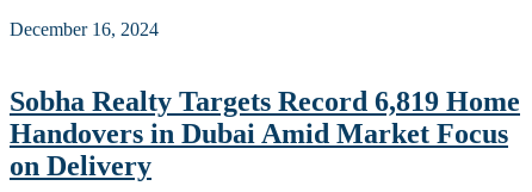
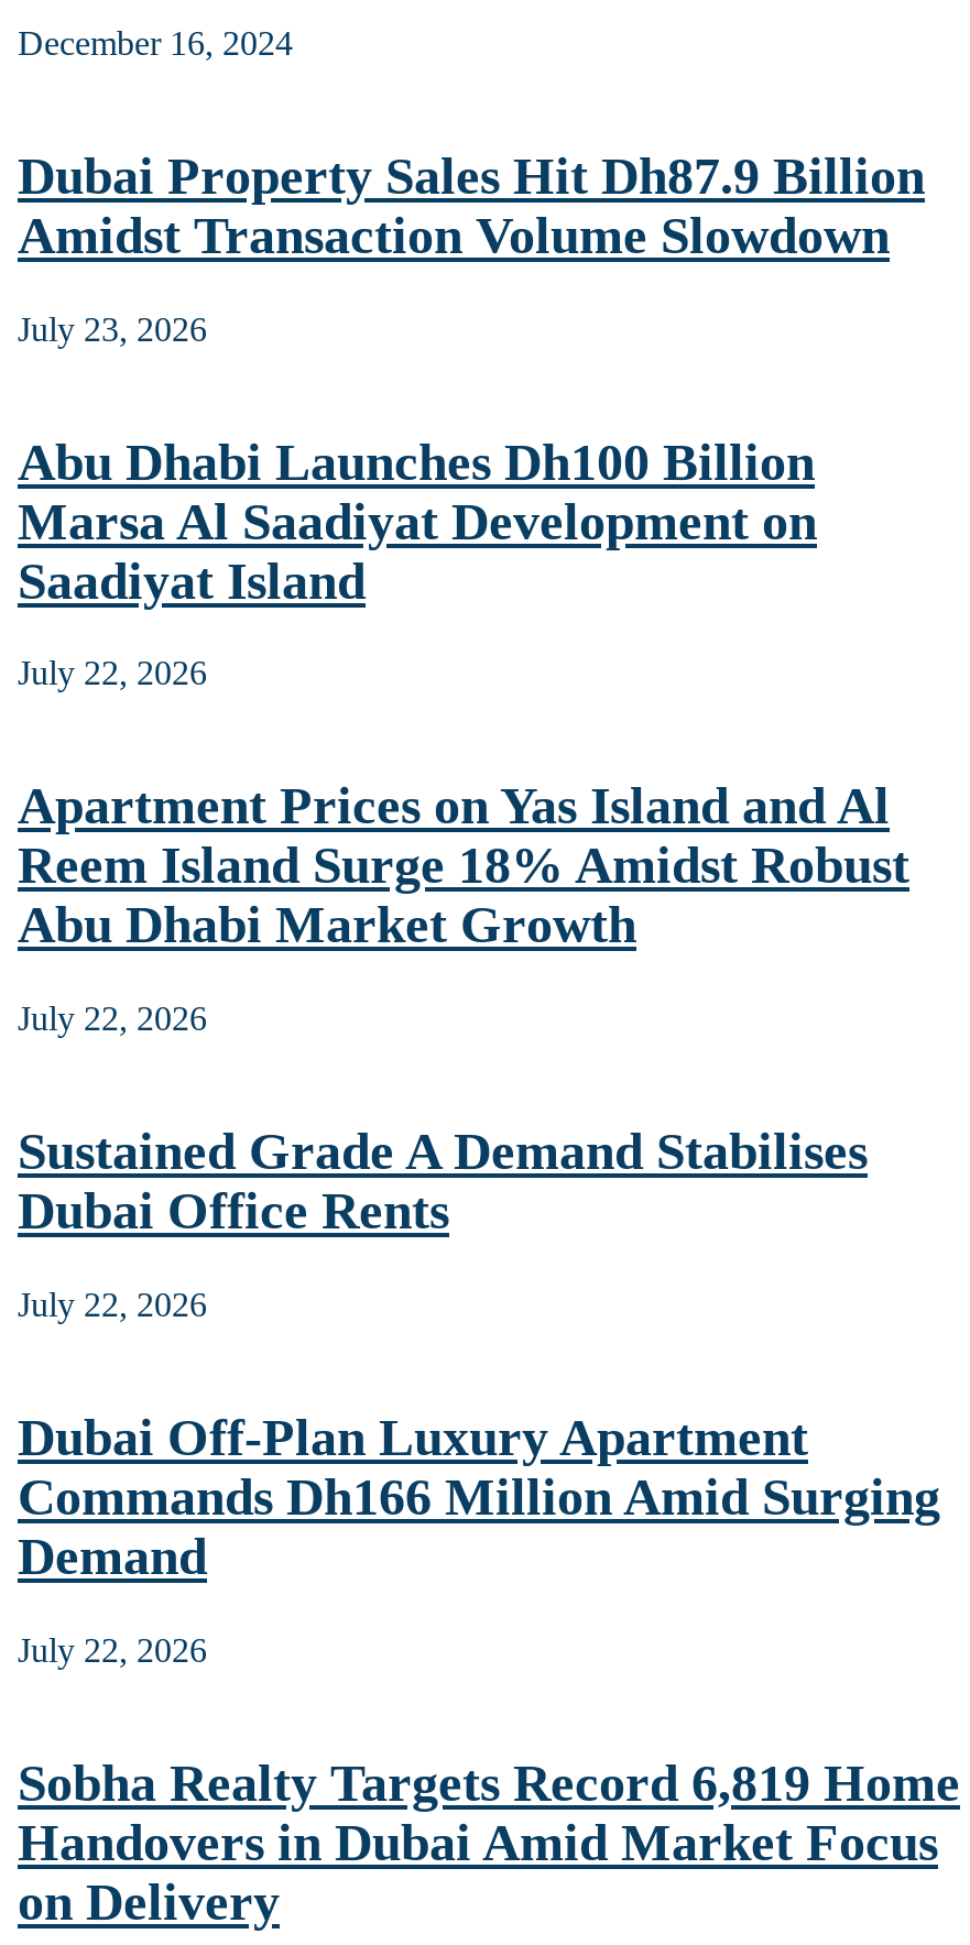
none -> [18,147,940,1668] Dubai Property Sales Hit Dh87.9 Billion | Amidst Transaction Volume Slowdown | July 23, 2026 | Abu Dhabi Launches Dh100 Billion | Marsa Al Saadiyat Development on | Saadiyat Island | July 22, 2026 | Apartment Prices on Yas Island and Al | Reem Island Surge 18% Amidst Robust | Abu Dhabi Market Growth | July 22, 2026 | Sustained Grade A Demand Stabilises | Dubai Office Rents | July 22, 2026 | Dubai Off-Plan Luxury Apartment | Commands Dh166 Million Amid Surging | Demand | July 22, 2026

